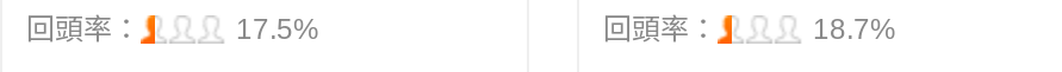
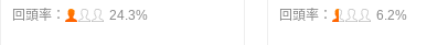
[236,13,319,46] 17.5% -> [109,8,148,23] 24.3%
[813,13,896,46] 18.7% -> [376,8,407,23] 6.2%

